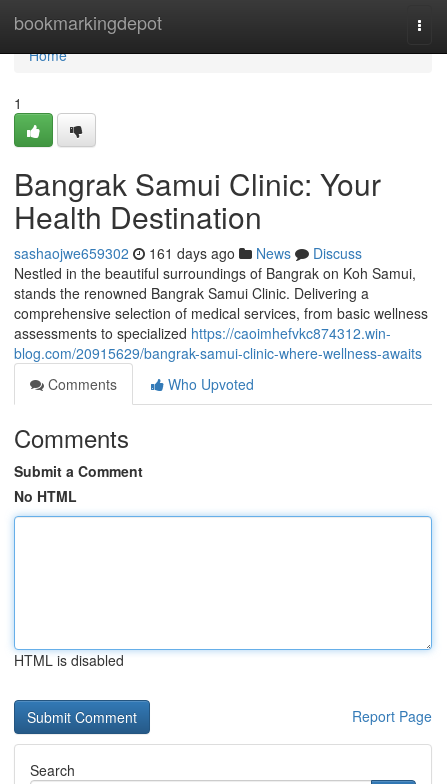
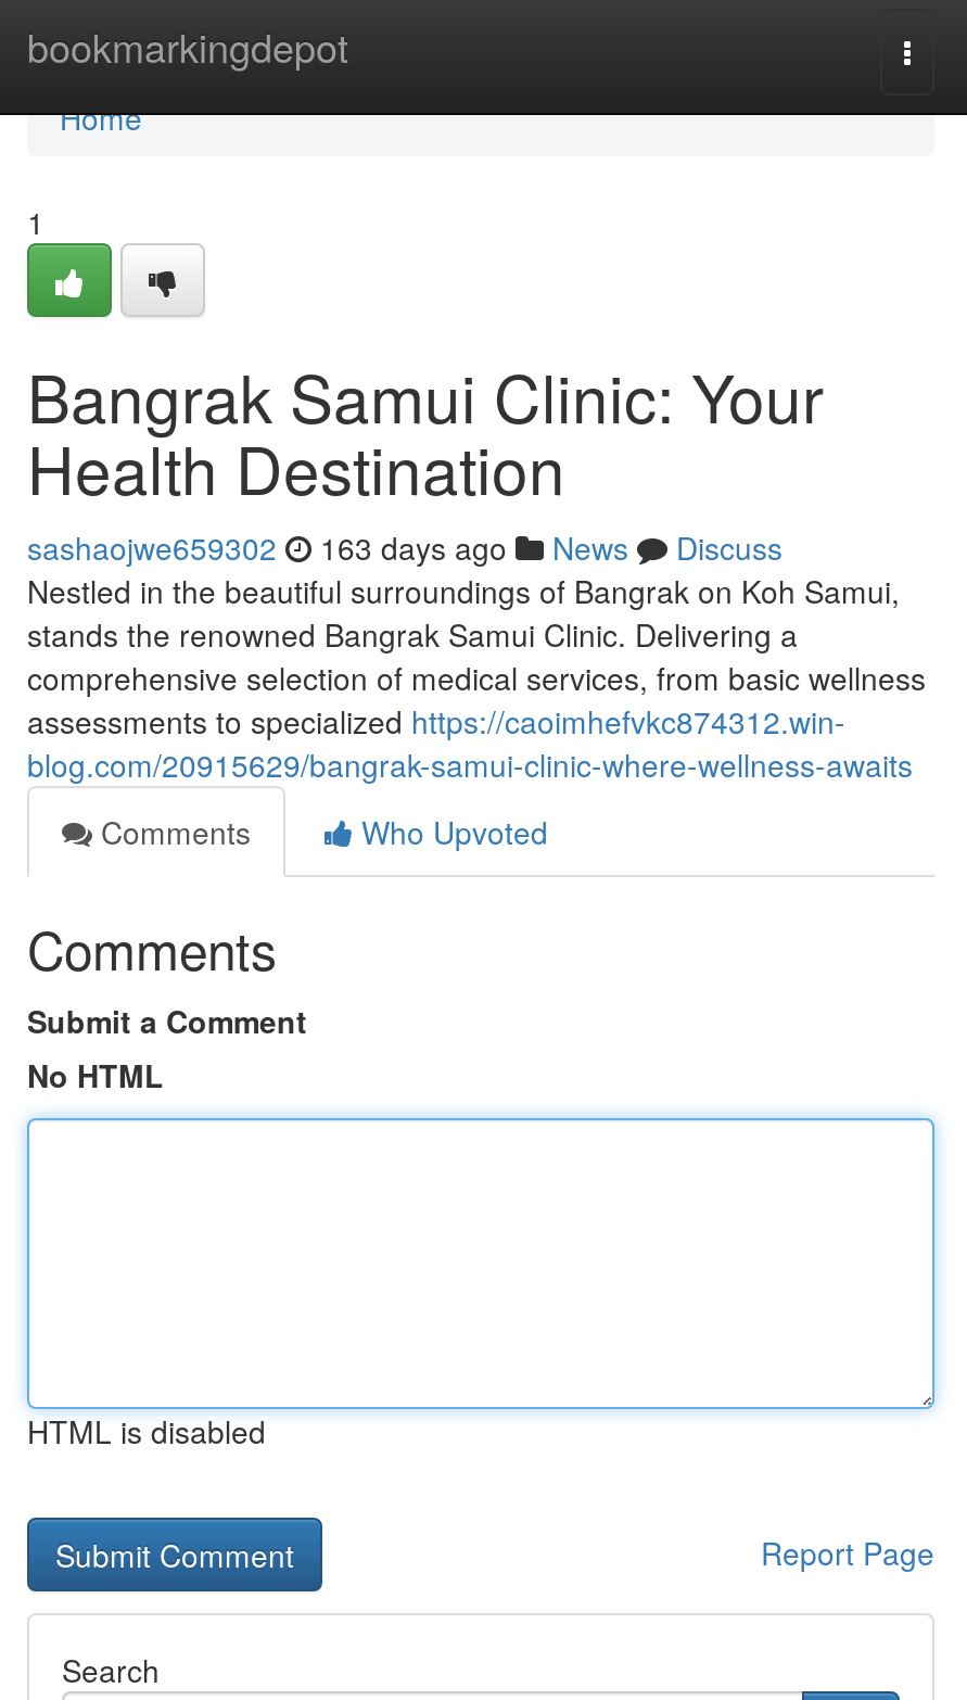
[14,243,362,263] sashaojwe659302 161 days ago News Discuss -> [27,525,782,569] sashaojwe659302 163 days ago News Discuss

